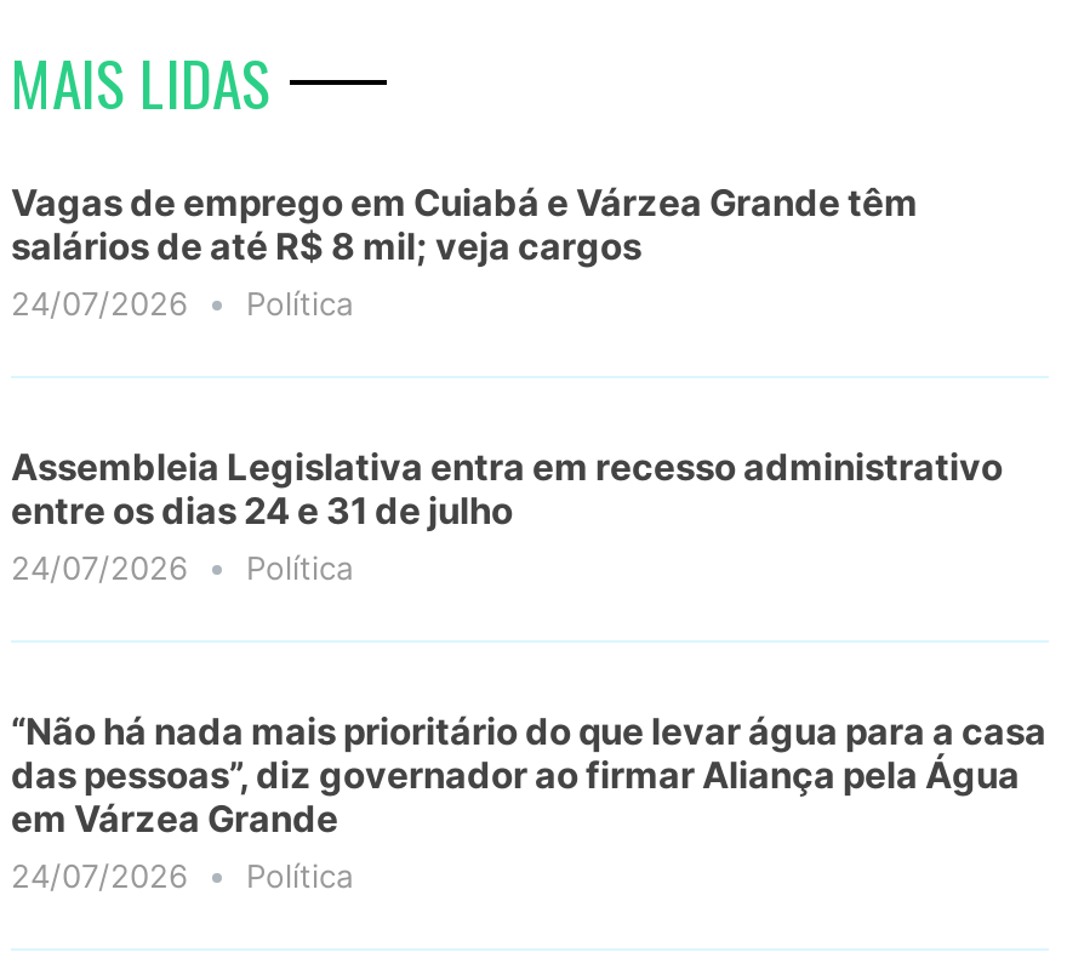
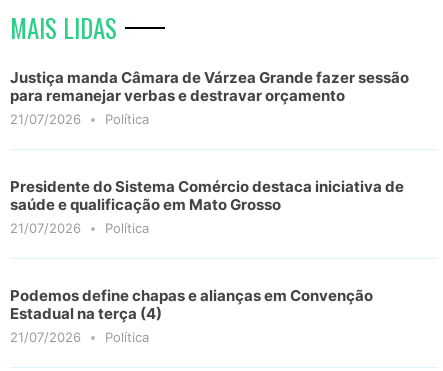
[11,179,918,322] Vagas de emprego em Cuiabá e Várzea Grande têm | salários de até R$ 8 mil; veja cargos | 24/07/2026 -> [10,68,409,127] Justiça manda Câmara de Várzea Grande fazer sessão | para remanejar verbas e destravar orçamento | 21/07/2026
[11,444,1003,587] Assembleia Legislativa entra em recesso administrativo | entre os dias 24 e 31 de julho | 24/07/2026 -> [10,177,404,236] Presidente do Sistema Comércio destaca iniciativa de | saúde e qualificação em Mato Grosso | 21/07/2026
[11,708,1046,895] “Não há nada mais prioritário do que levar água para a casa | das pessoas”, diz governador ao firmar Aliança pela Água | em Várzea Grande | 24/07/2026 -> [10,286,373,345] Podemos define chapas e alianças em Convenção | Estadual na terça (4) | 21/07/2026

